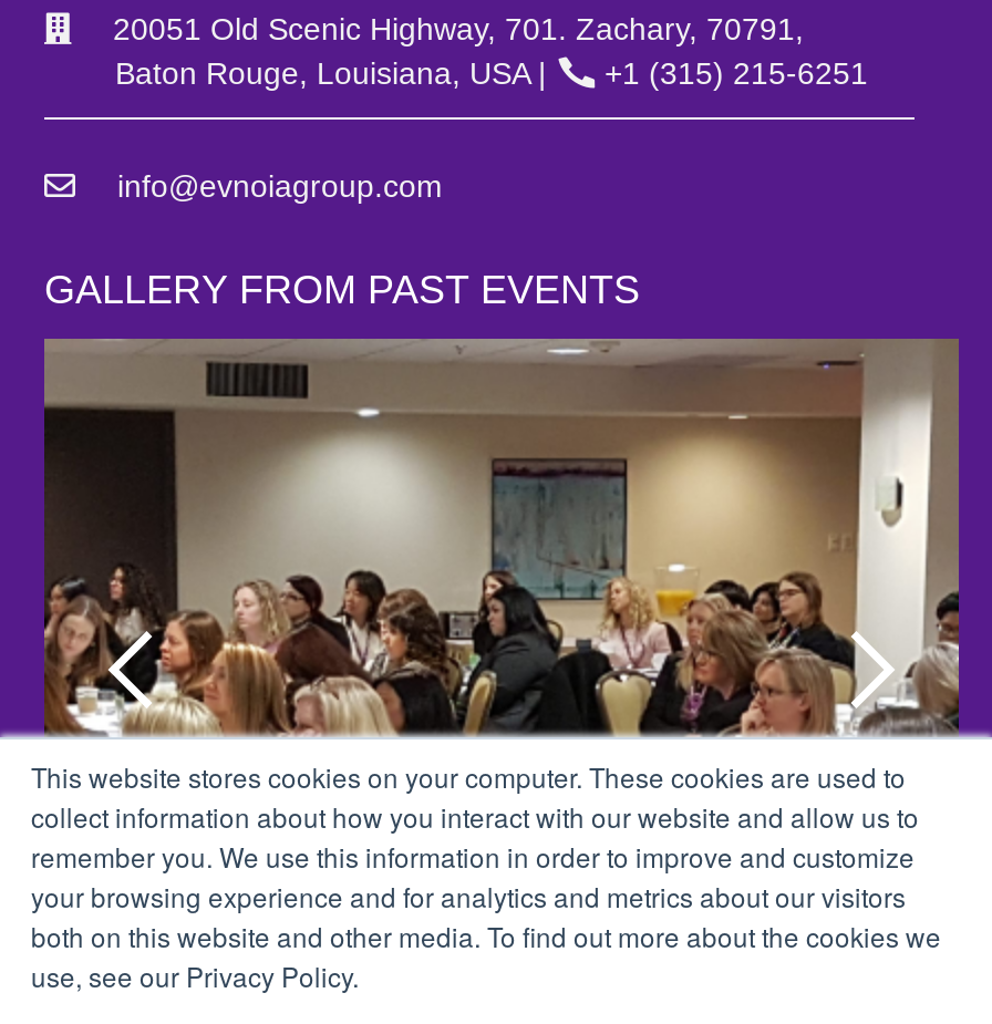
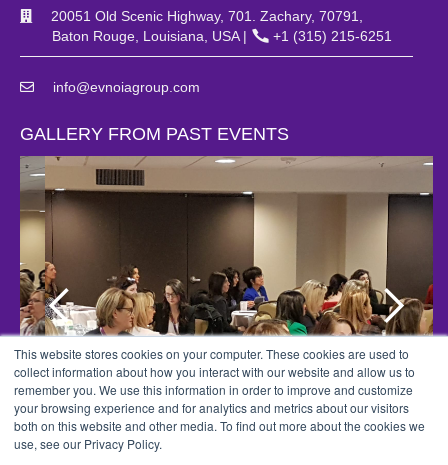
[42,341,961,737] [image] -> [19,157,434,336] [image]

